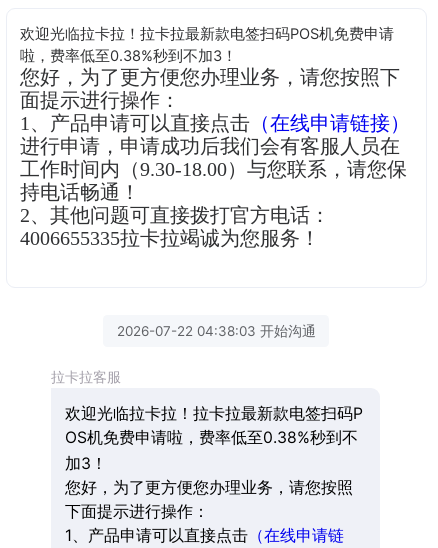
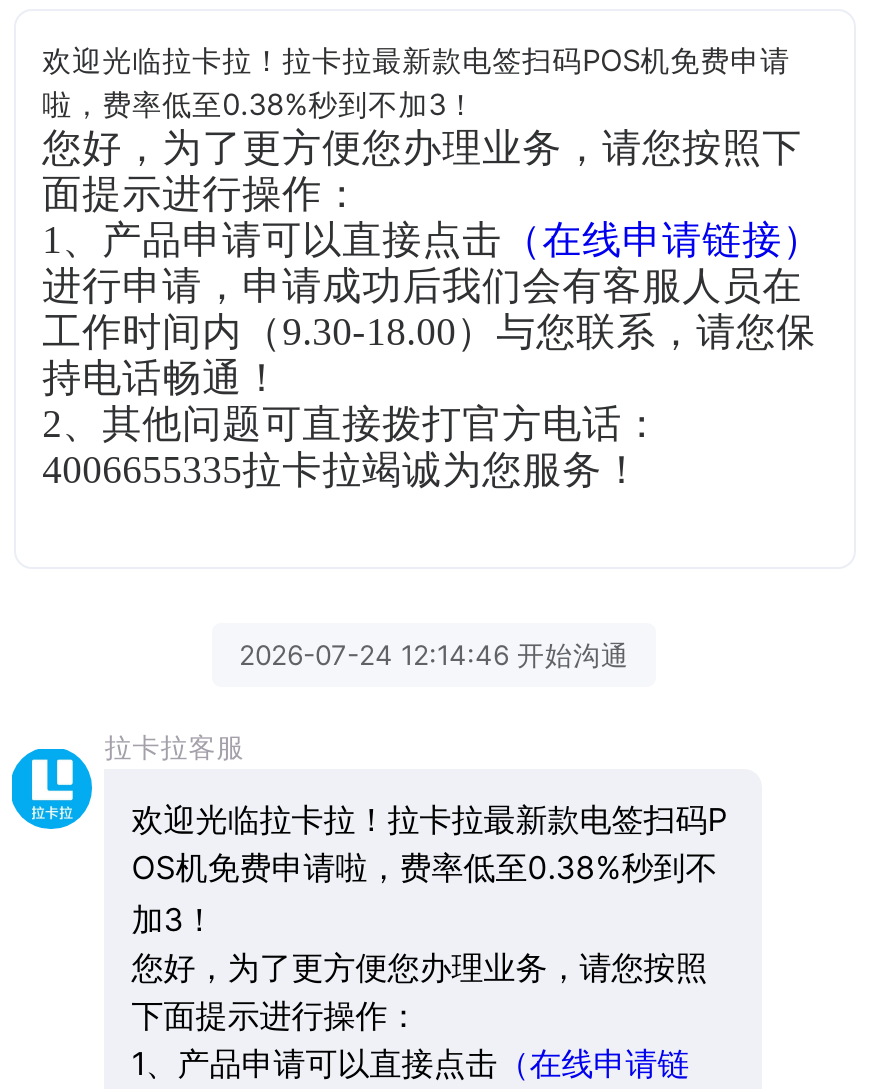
[116,323,315,339] 2026-07-22 04:38:03 开始沟通 -> [239,639,629,671] 2026-07-24 12:14:46 开始沟通
none -> [10,747,94,831] [image]

